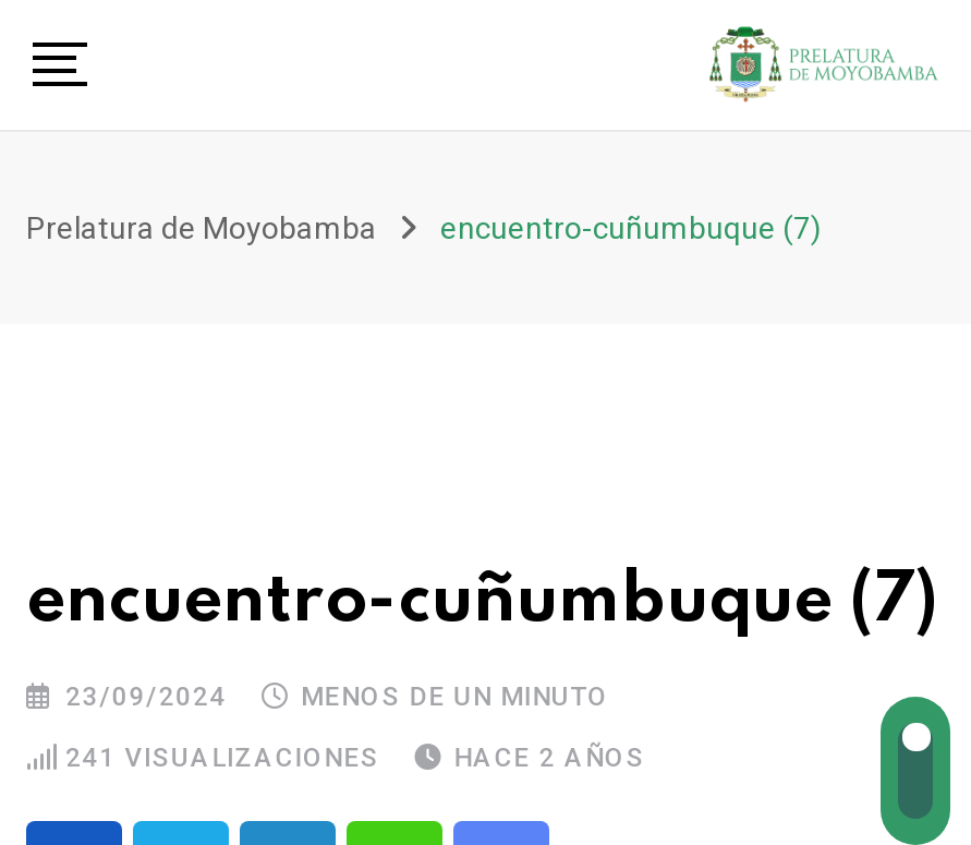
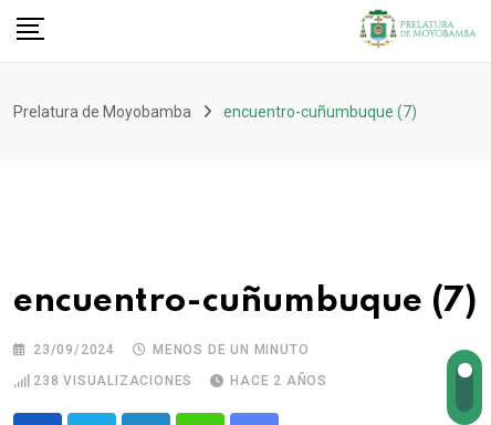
[65,743,380,773] 241 VISUALIZACIONES -> [33,373,193,388] 238 VISUALIZACIONES

